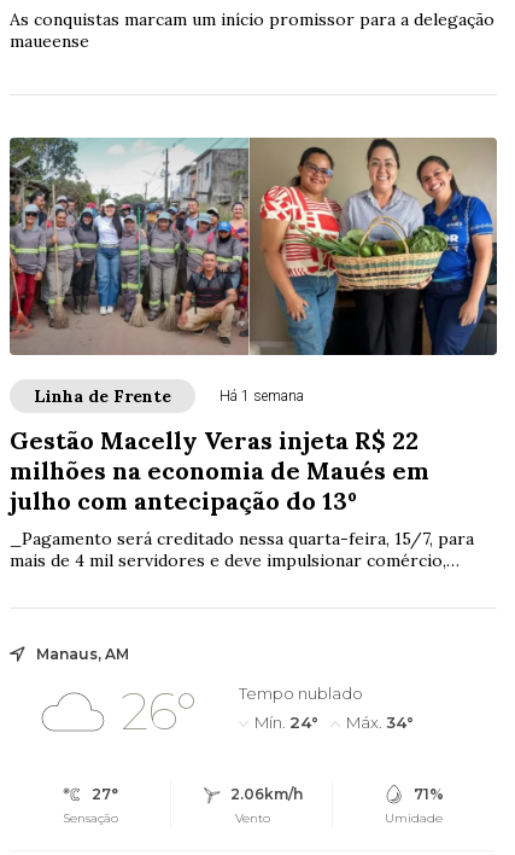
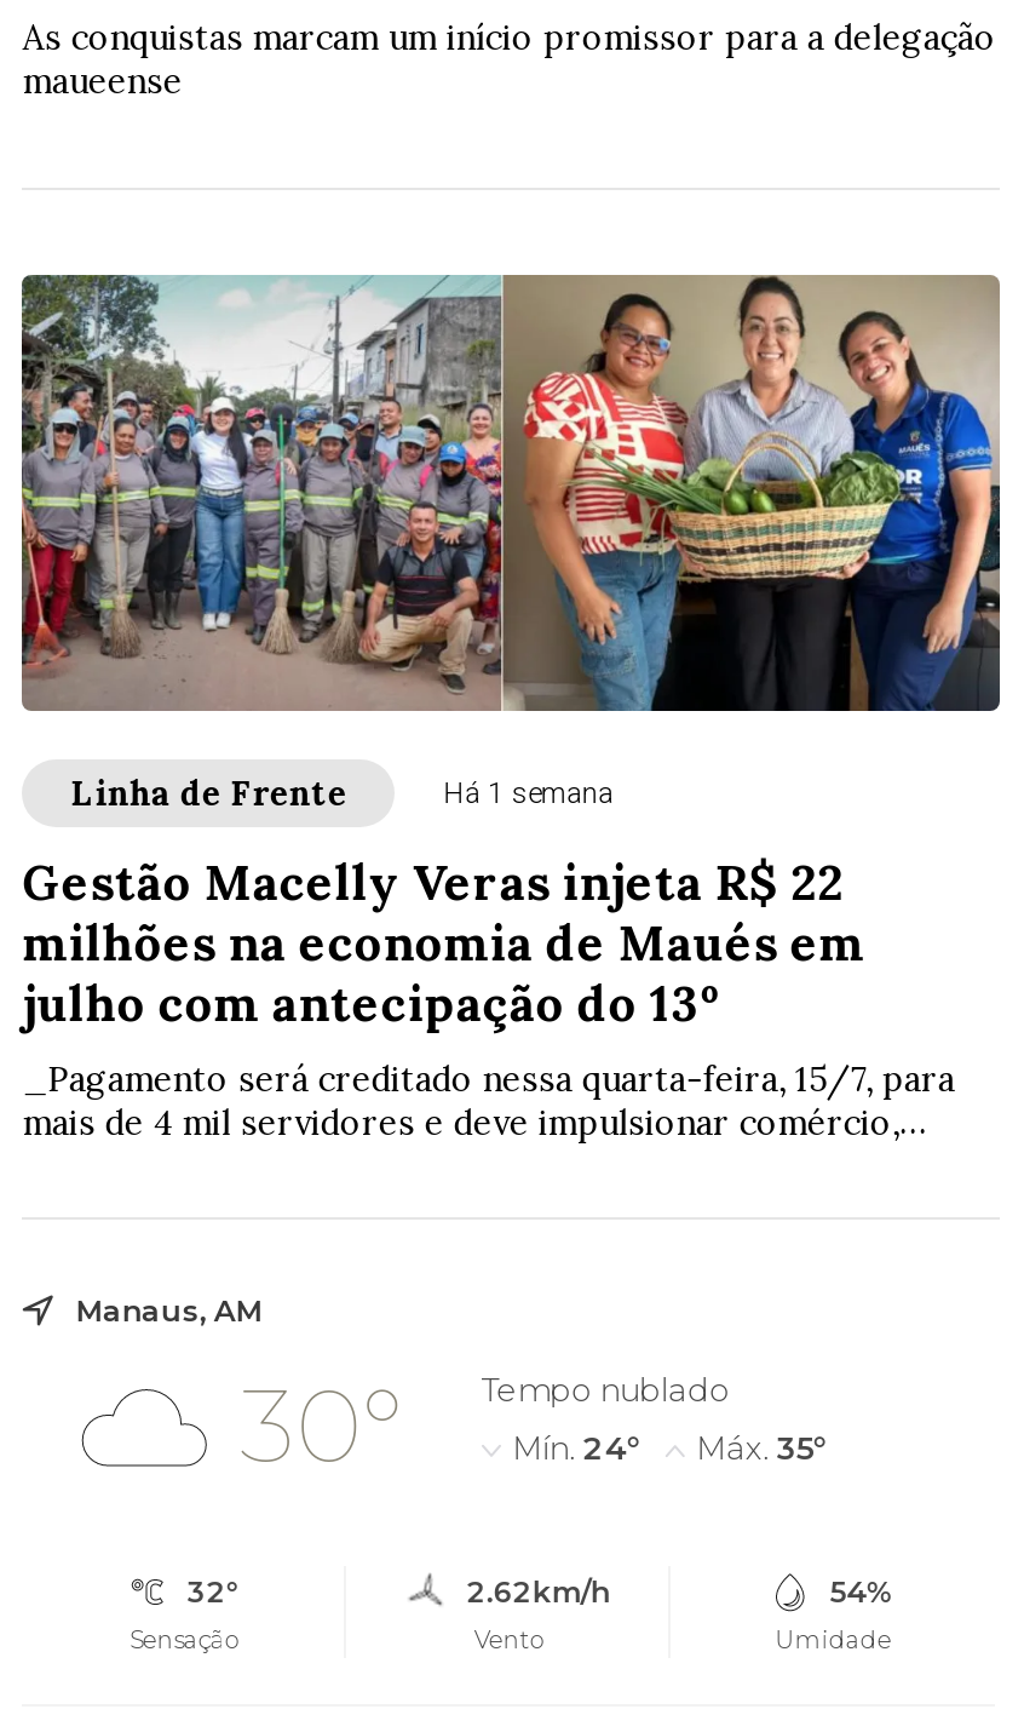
[121,679,197,742] 26° -> [240,1361,402,1487] 30°
[254,712,414,731] Mín. 24° Máx. 34° -> [513,1427,828,1466] Mín. 24° Máx. 35°
[92,784,119,802] 27° -> [187,1572,241,1608] 32°
[231,784,303,802] 2.06km/h -> [467,1572,610,1608] 2.62km/h
[414,784,444,802] 71% -> [830,1572,895,1608] 54%

